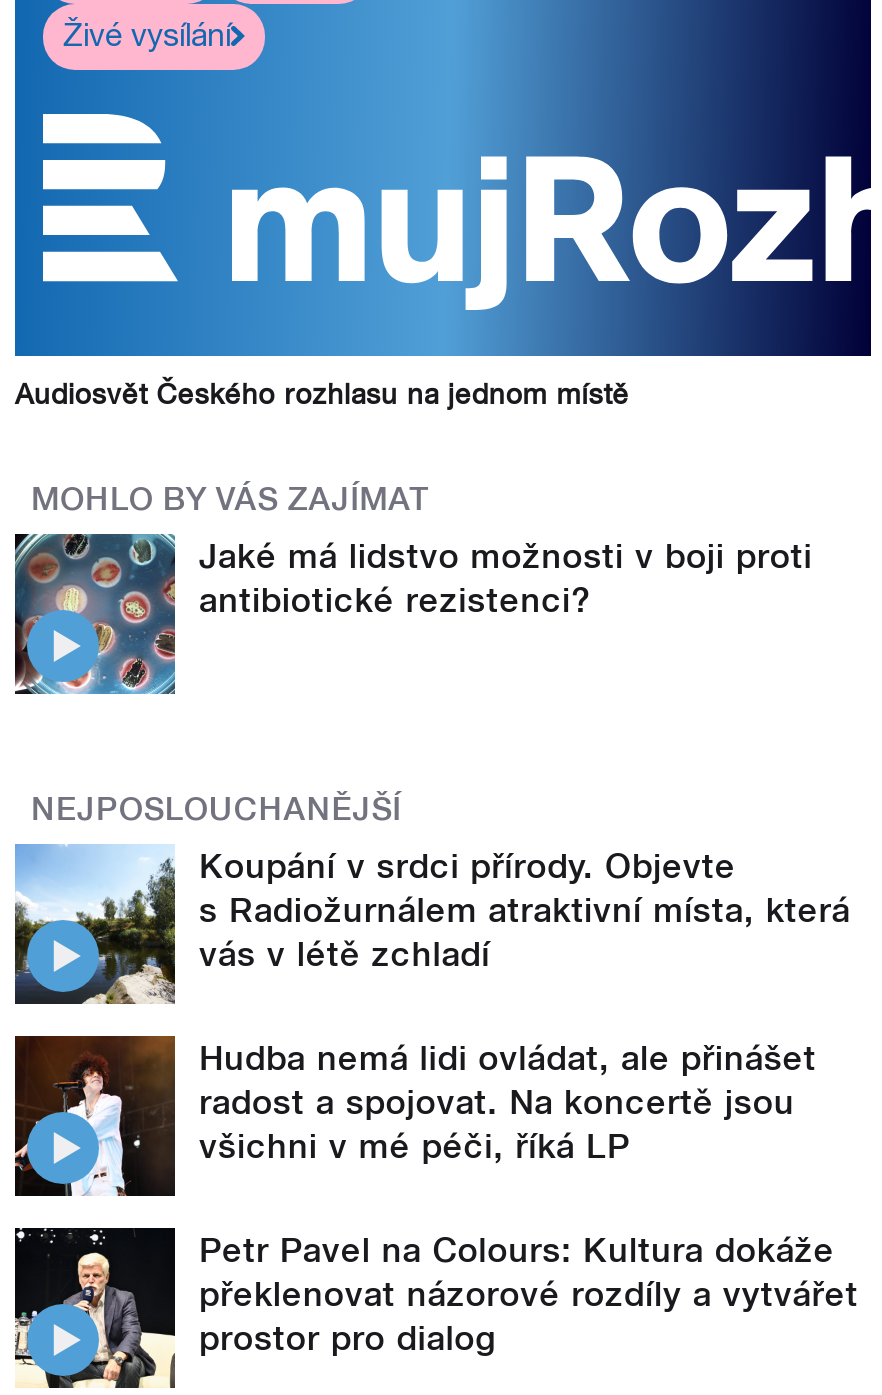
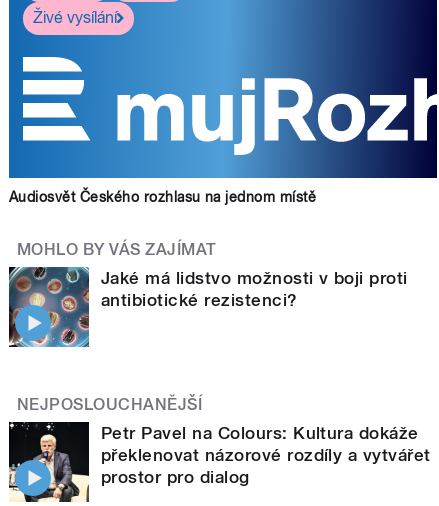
[13,844,850,1166] [image] | Koupání v srdci přírody. Objevte | s Radiožurnálem atraktivní místa, která | vás v létě zchladí | Hudba nemá lidi ovládat, ale přinášet | radost a spojovat. Na koncertě jsou | všichni v mé péči, říká LP -> none
[13,1034,177,1198] [image] -> none

